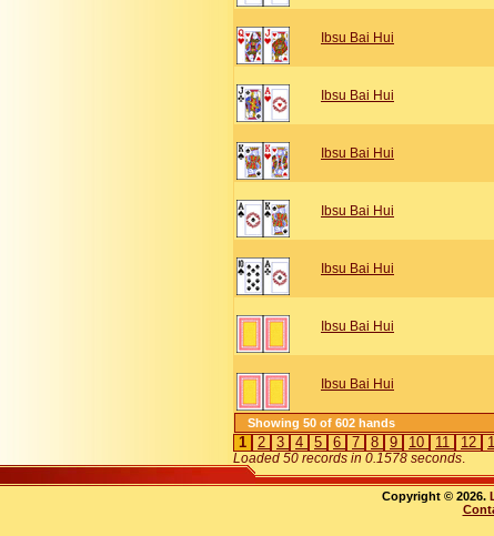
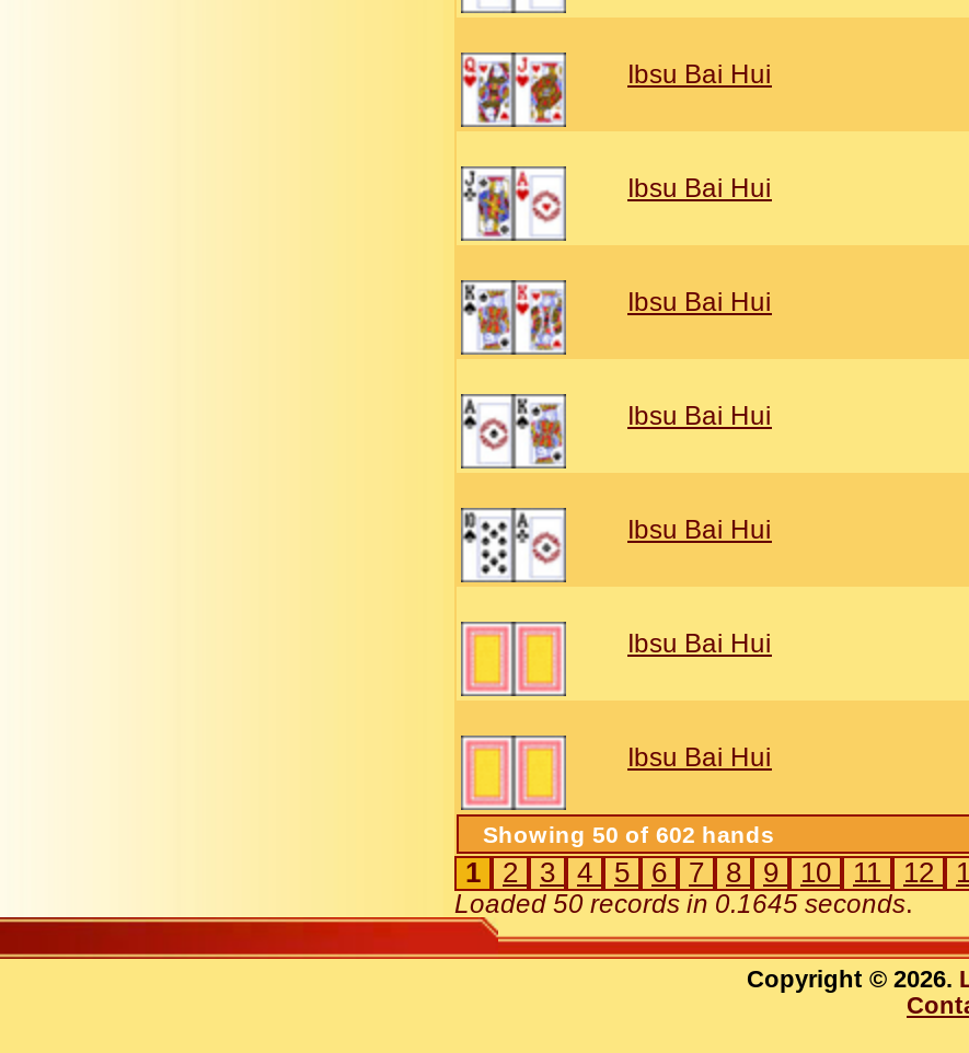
[233,451,465,466] Loaded 50 records in 0.1578 seconds. -> [454,889,912,919] Loaded 50 records in 0.1645 seconds.

